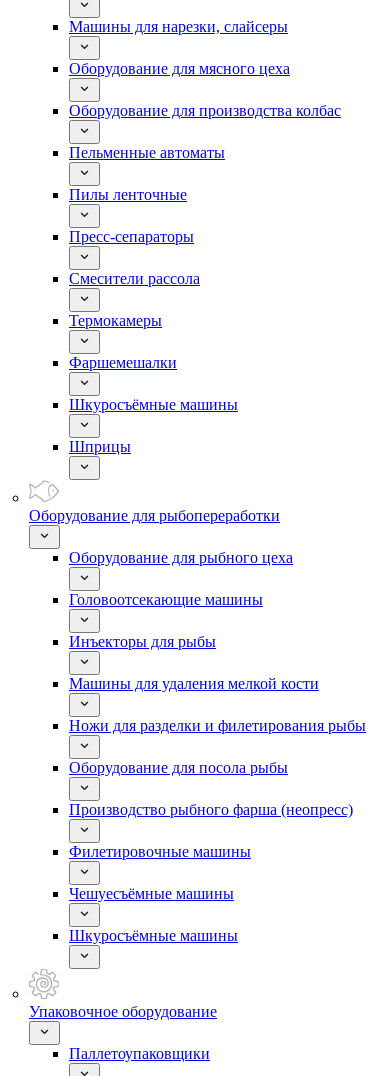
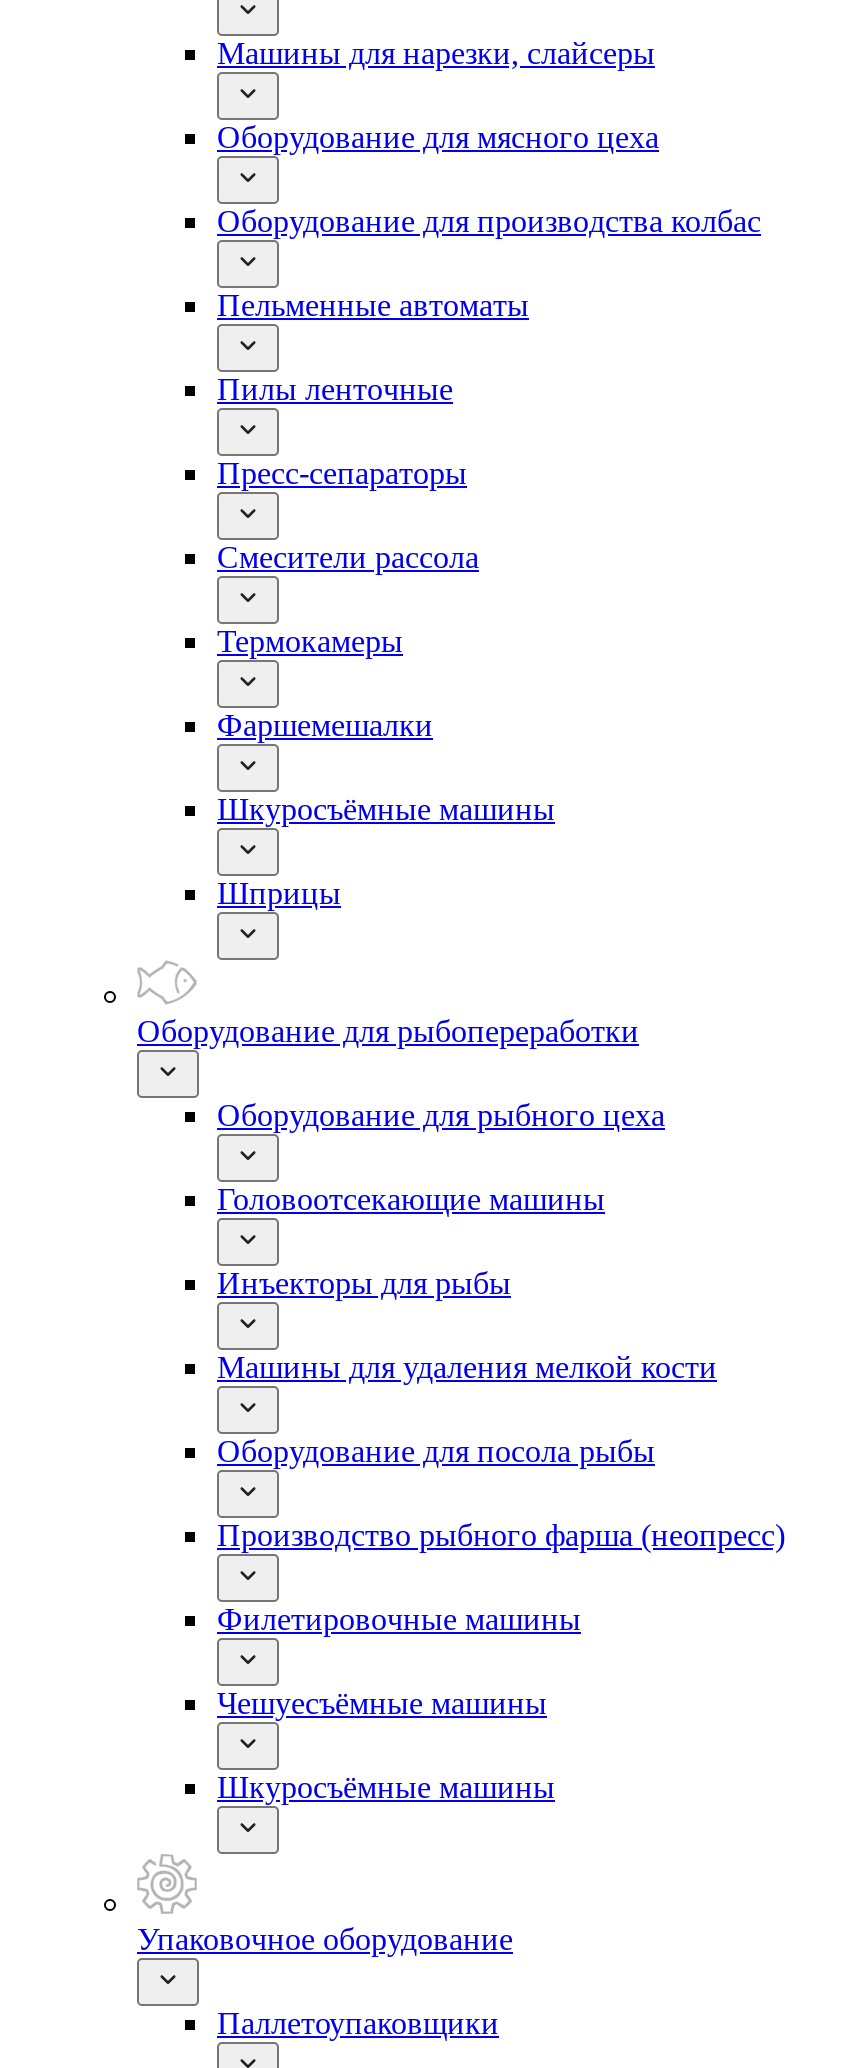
[69,717,366,734] Ножи для разделки и филетирования рыбы -> none

